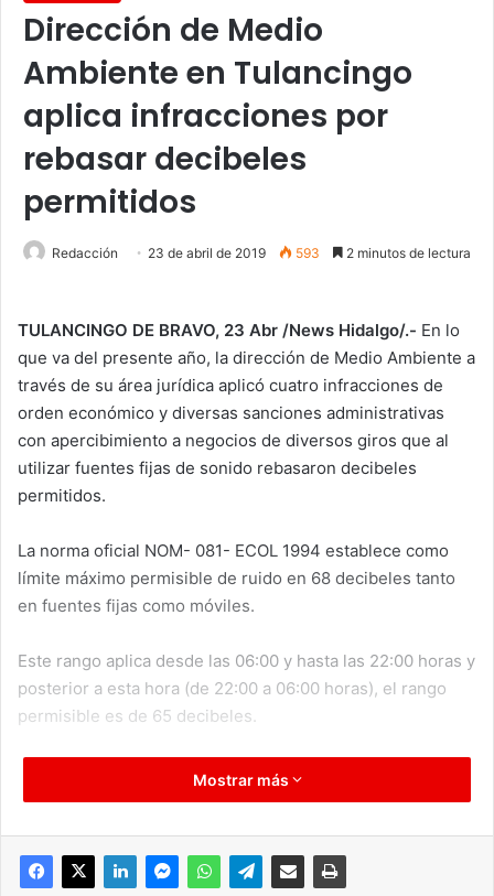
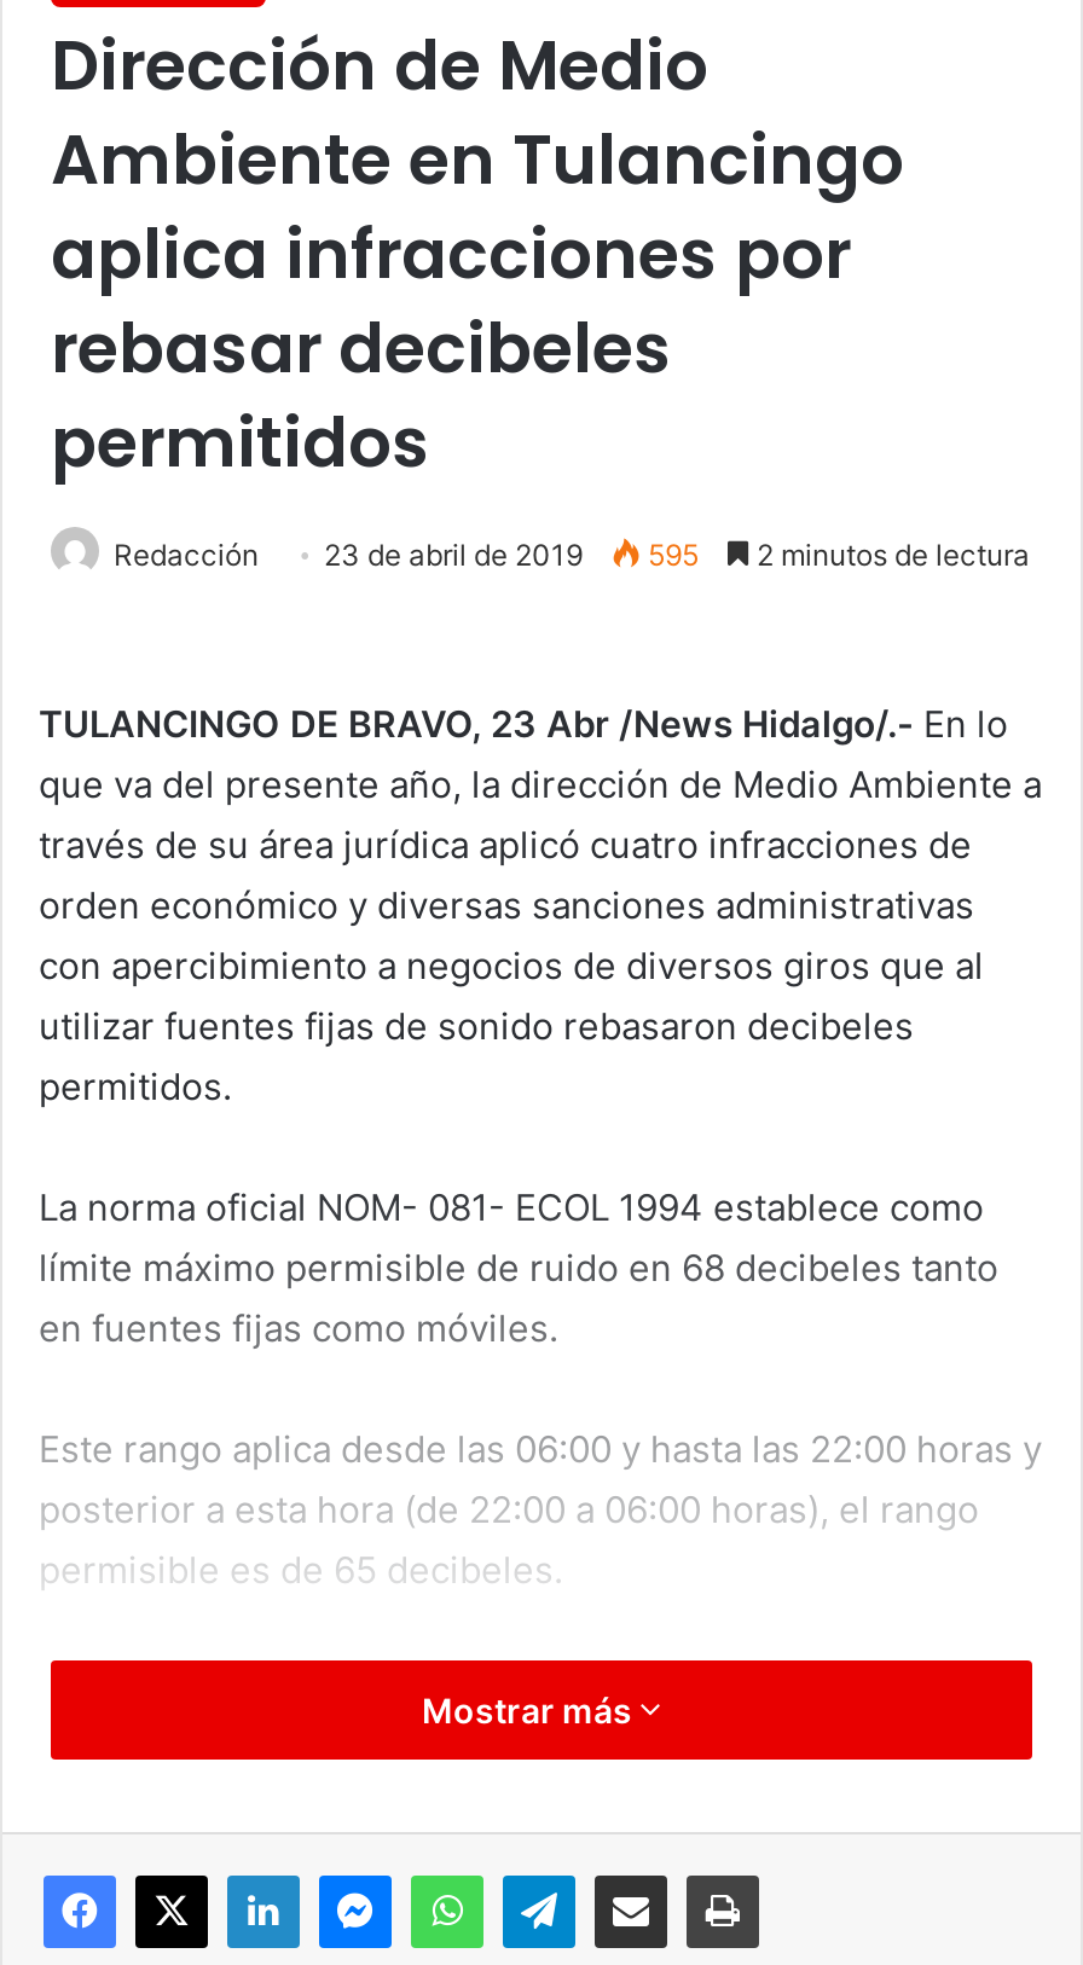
[52,245,471,261] Redacción 23 de abril de 2019 593 2 minutos de lectura -> [114,537,1030,573] Redacción 23 de abril de 2019 595 2 minutos de lectura

